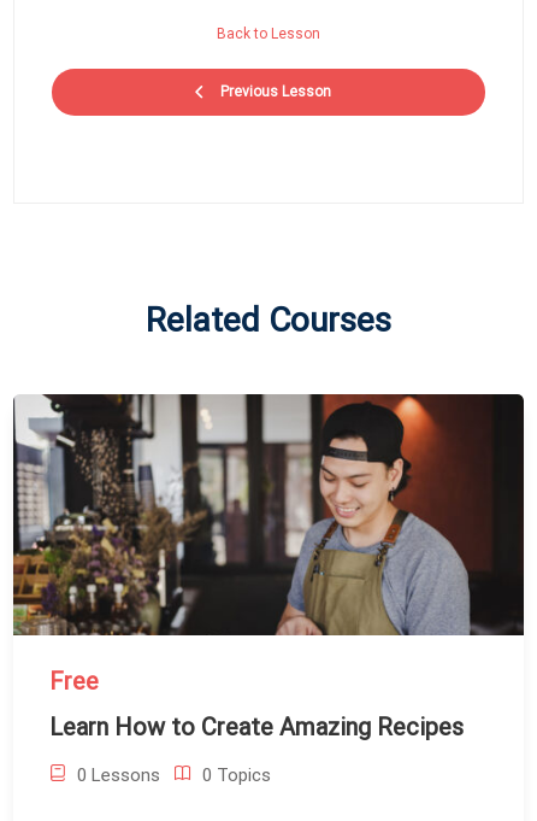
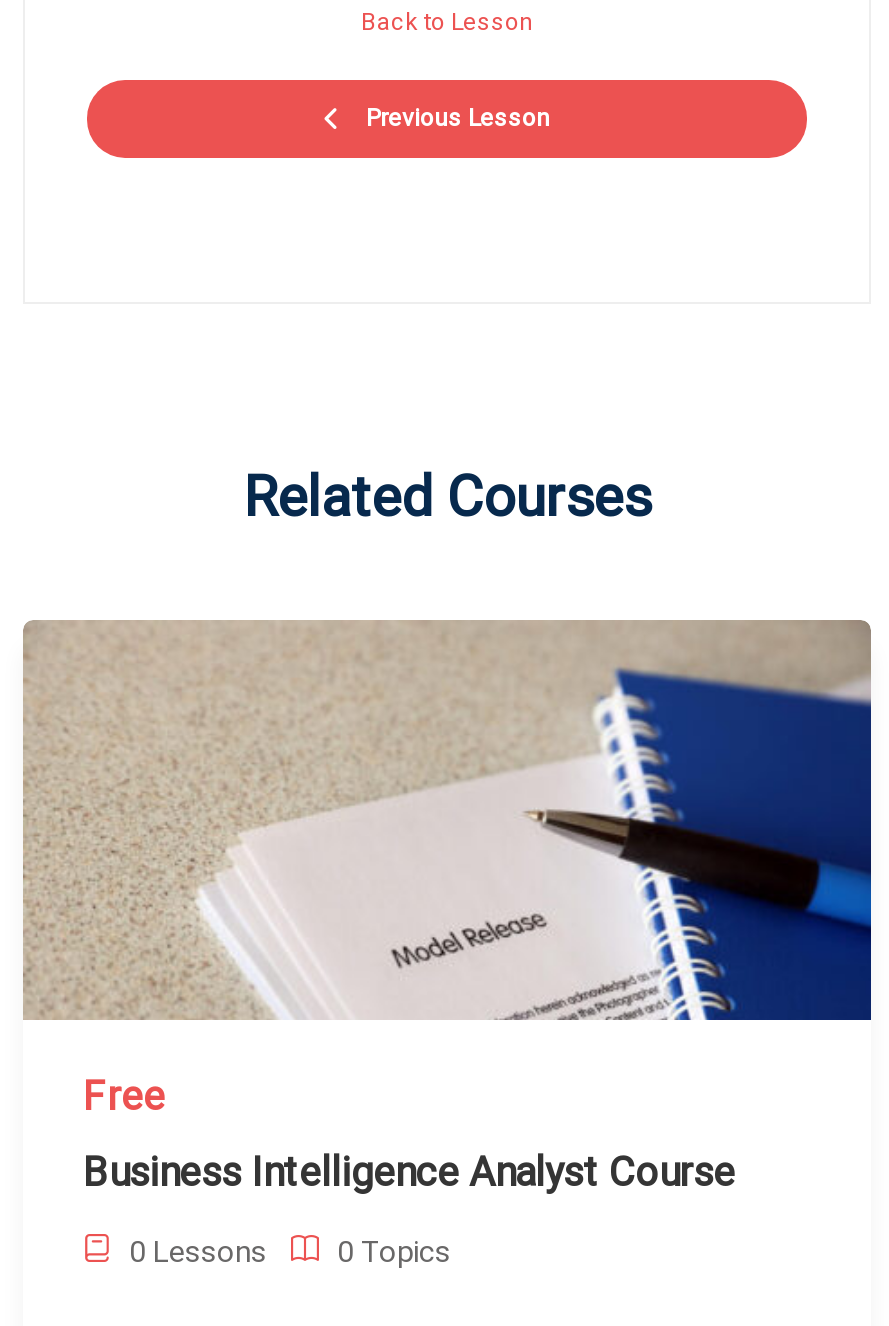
[12,394,525,637] [image] -> [23,620,873,1022] [image]
[49,712,464,741] Learn How to Create Amazing Recipes -> [83,1148,735,1196] Business Intelligence Analyst Course

